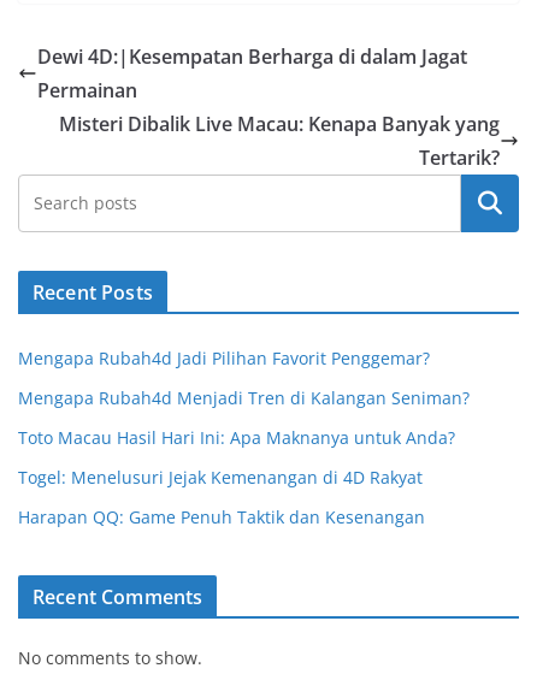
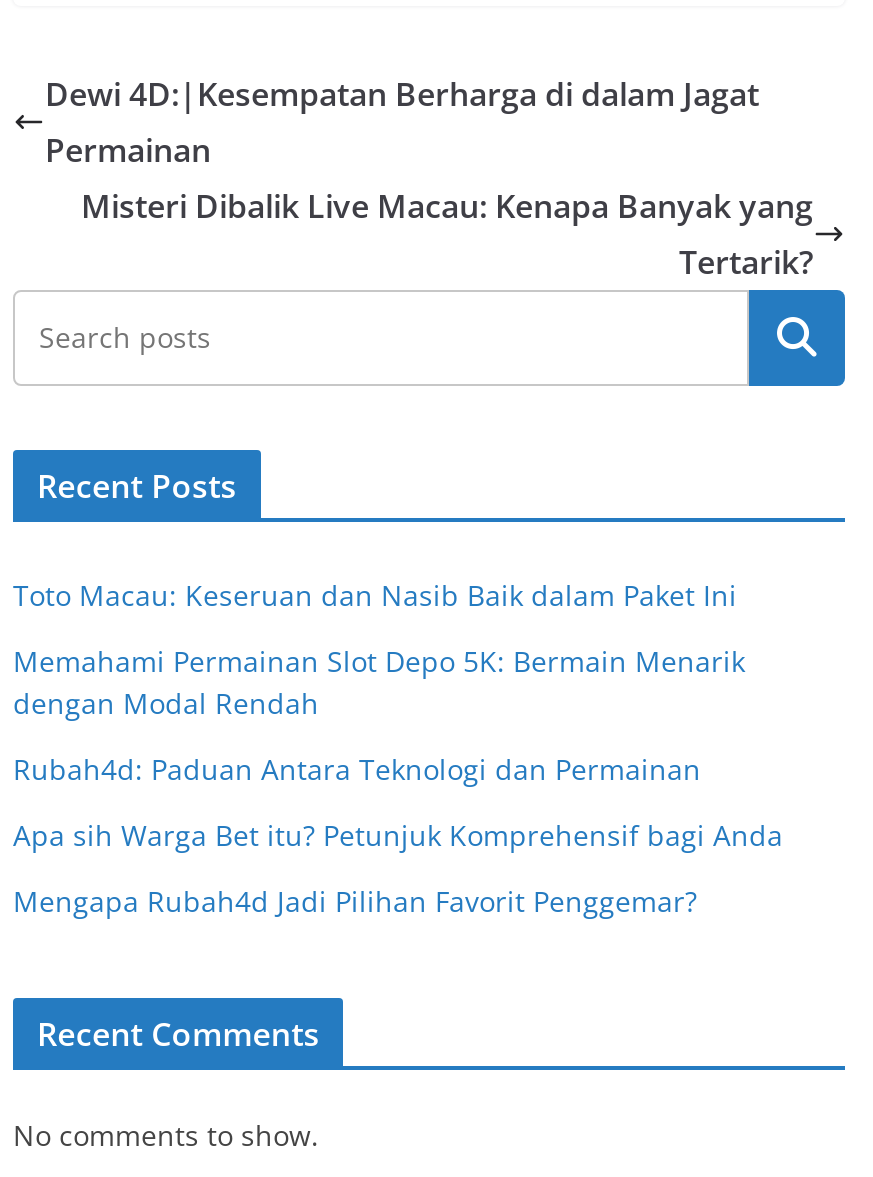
none -> [13,576,783,854] Toto Macau: Keseruan dan Nasib Baik dalam Paket Ini | Memahami Permainan Slot Depo 5K: Bermain Menarik | dengan Modal Rendah | Rubah4d: Paduan Antara Teknologi dan Permainan | Apa sih Warga Bet itu? Petunjuk Komprehensif bagi Anda
moved [18,347,430,369] -> [13,882,697,920]: Mengapa Rubah4d Jadi Pilihan Favorit Penggemar?
[18,386,470,528] Mengapa Rubah4d Menjadi Tren di Kalangan Seniman? | Toto Macau Hasil Hari Ini: Apa Maknanya untuk Anda? | Togel: Menelusuri Jejak Kemenangan di 4D Rakyat | Harapan QQ: Game Penuh Taktik dan Kesenangan -> none

